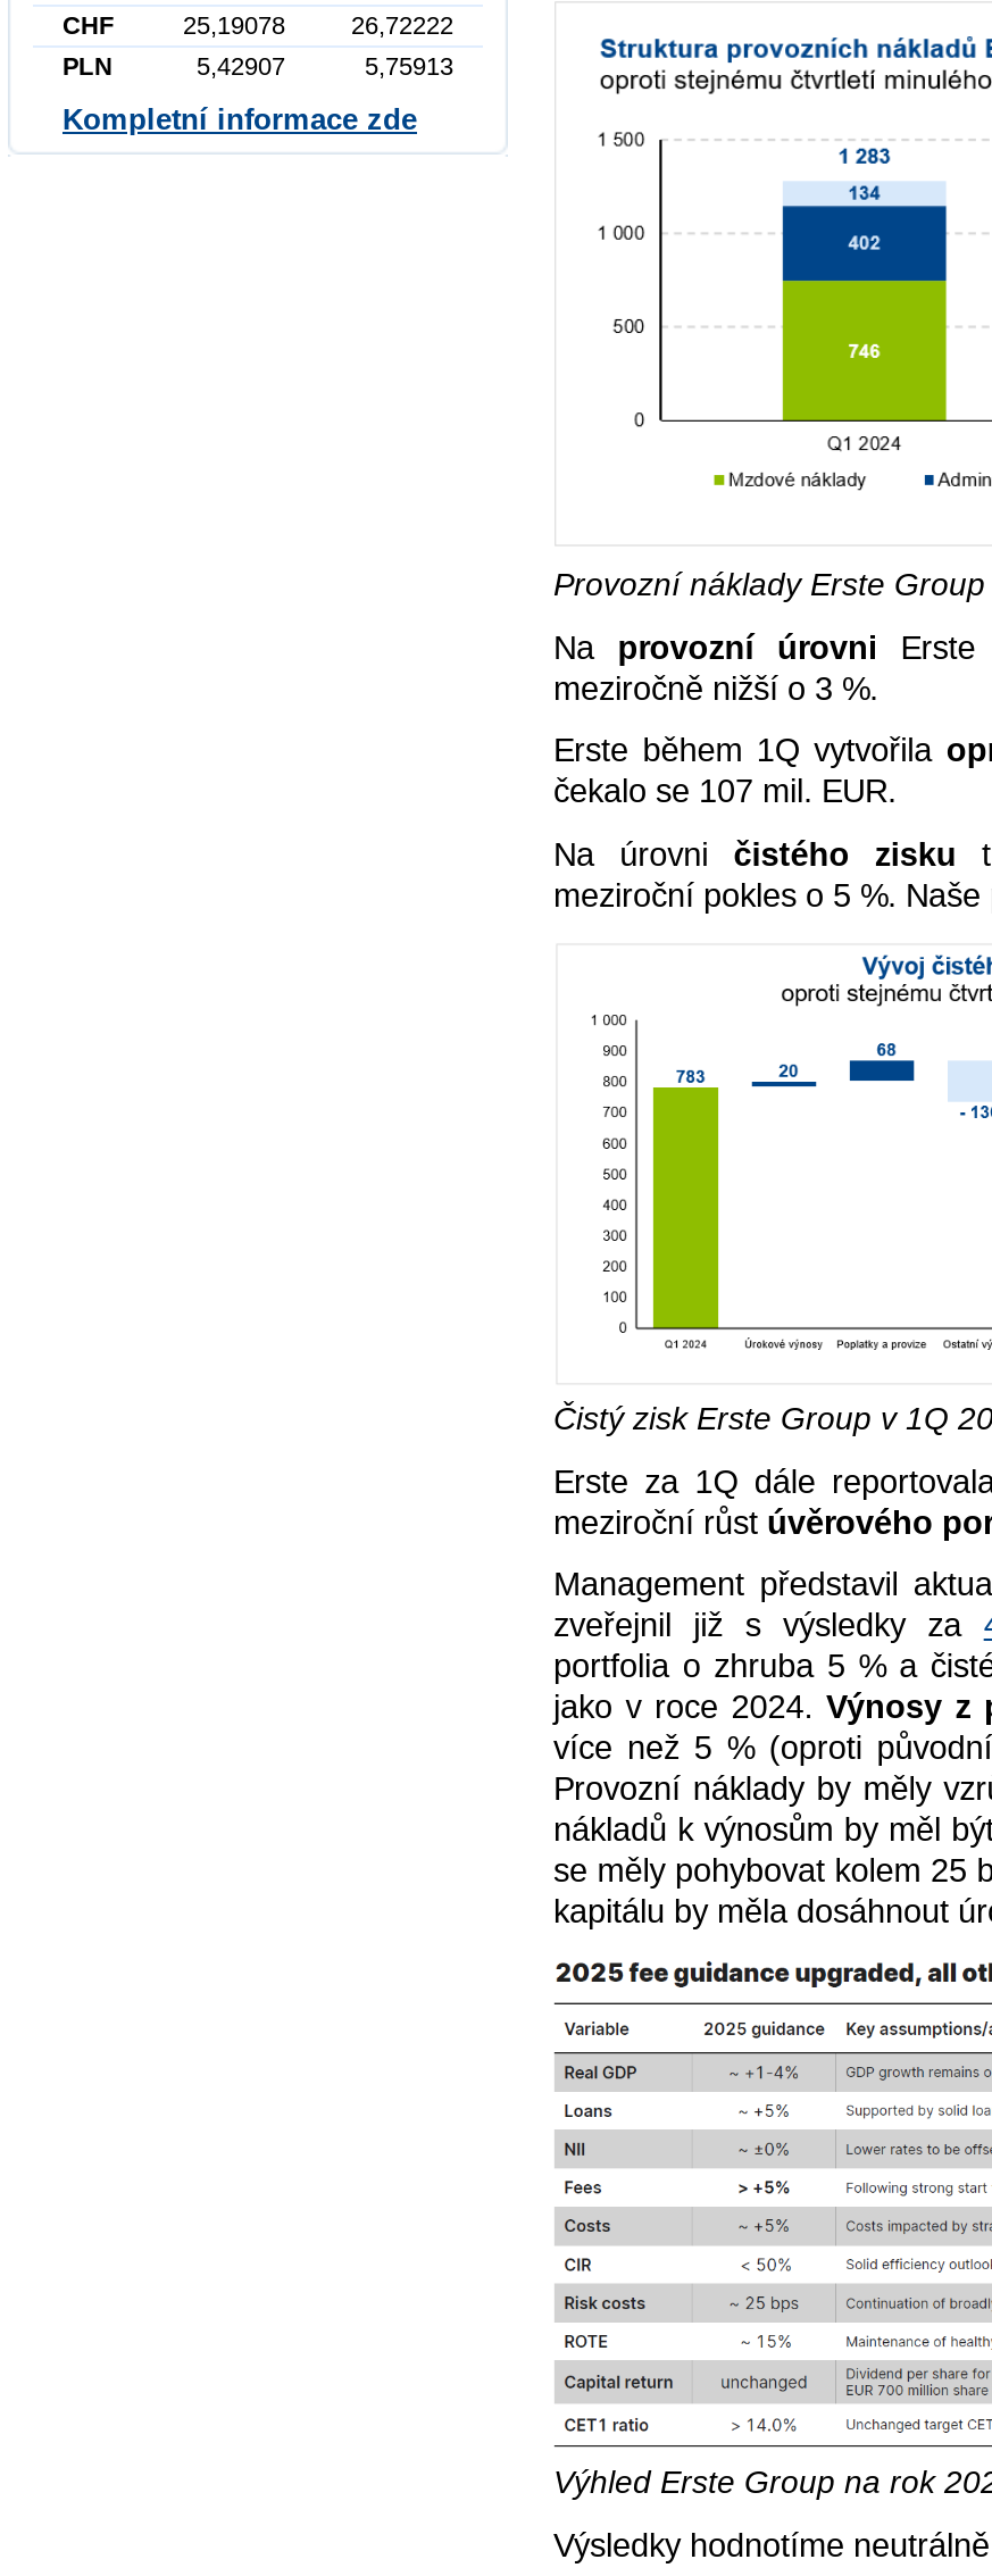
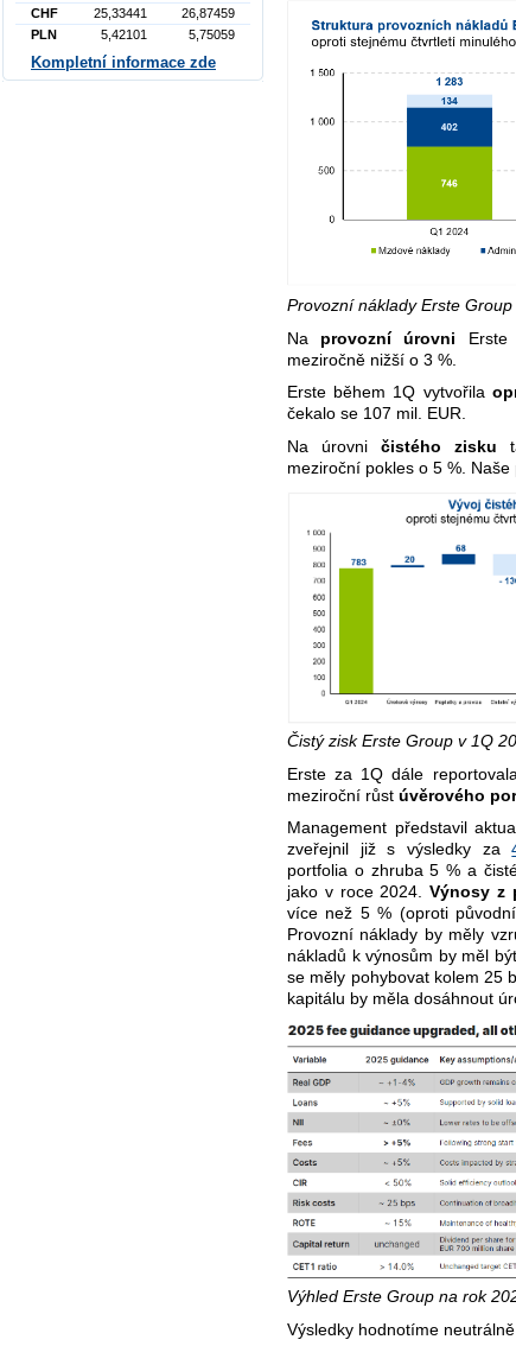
[183,12,285,39] 25,19078 -> [94,6,147,20] 25,33441
[351,12,453,39] 26,72222 -> [181,6,235,20] 26,87459
[197,53,285,80] 5,42907 -> [101,28,147,42] 5,42101
[365,53,453,80] 5,75913 -> [189,28,235,42] 5,75059

